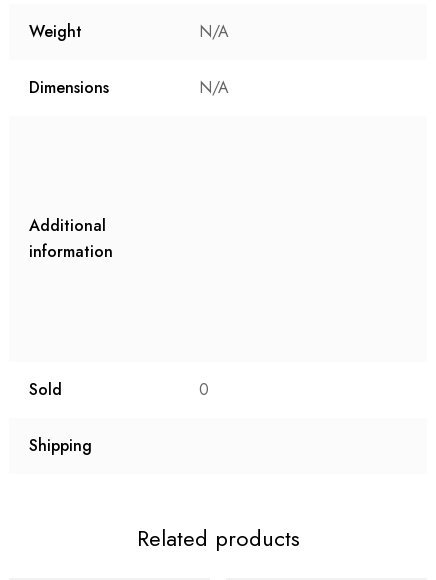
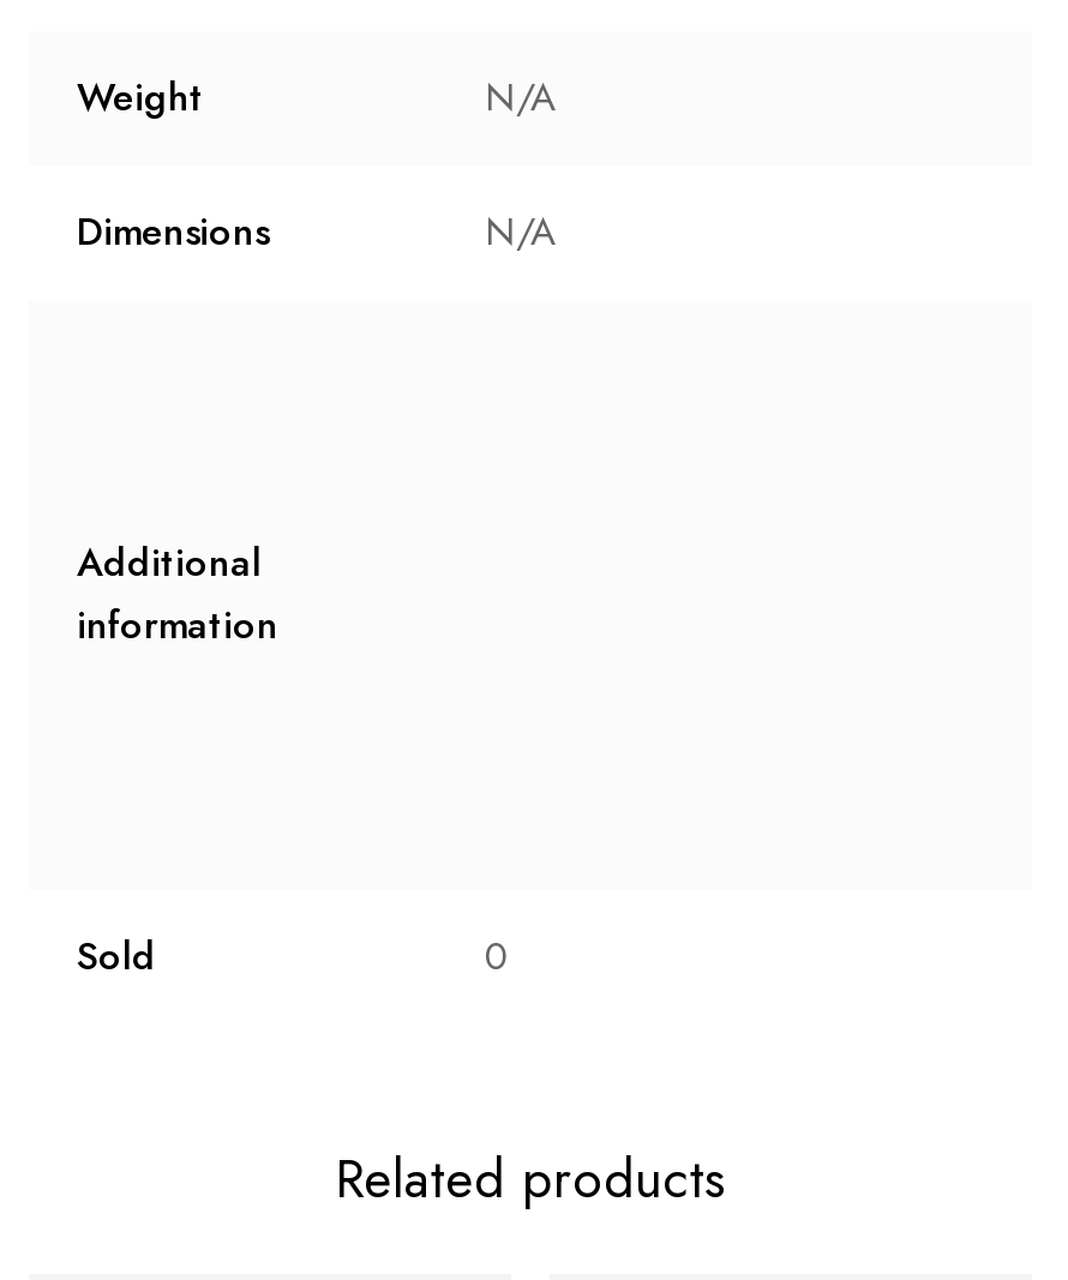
[29,434,92,457] Shipping -> none

